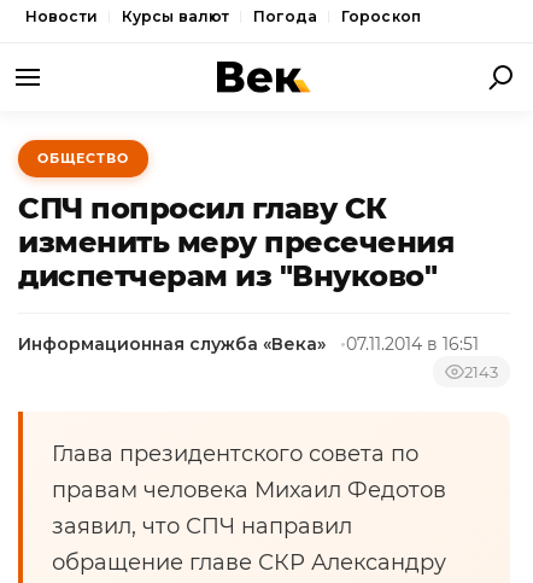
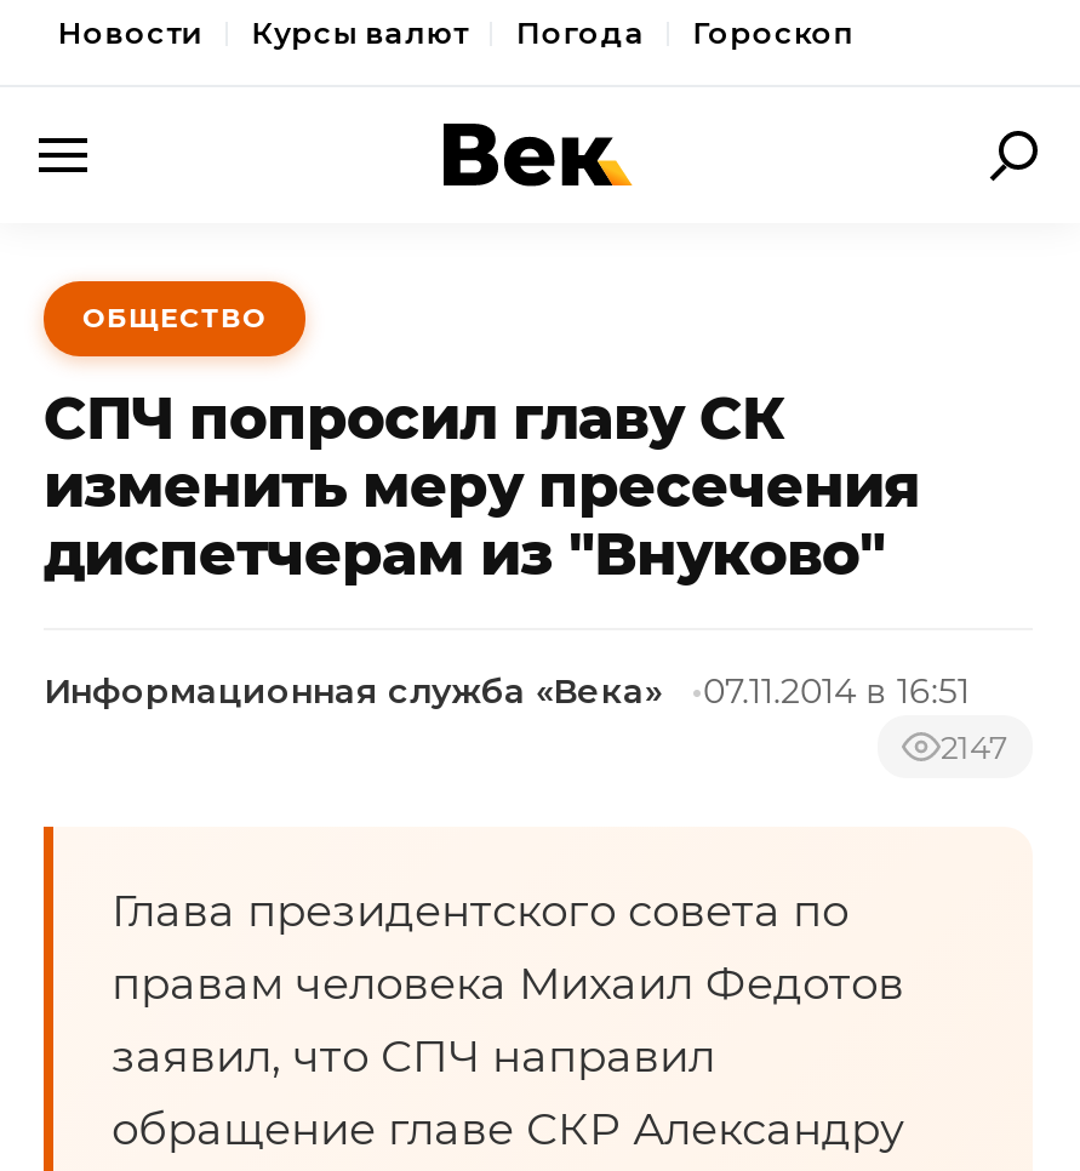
[464,362,498,381] 2143 -> [941,727,1008,766] 2147

